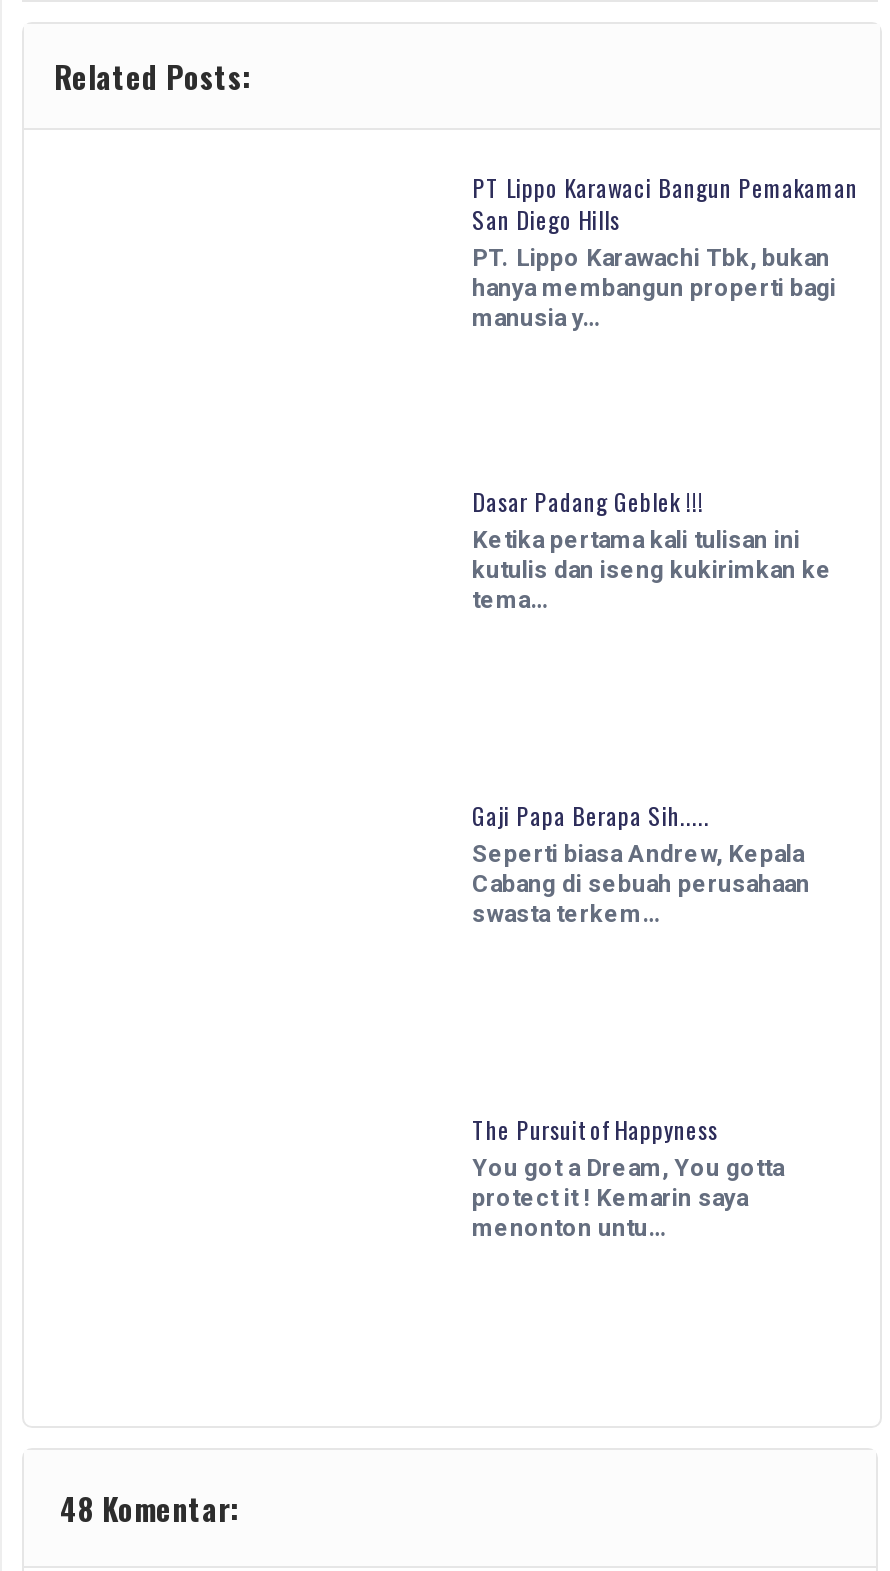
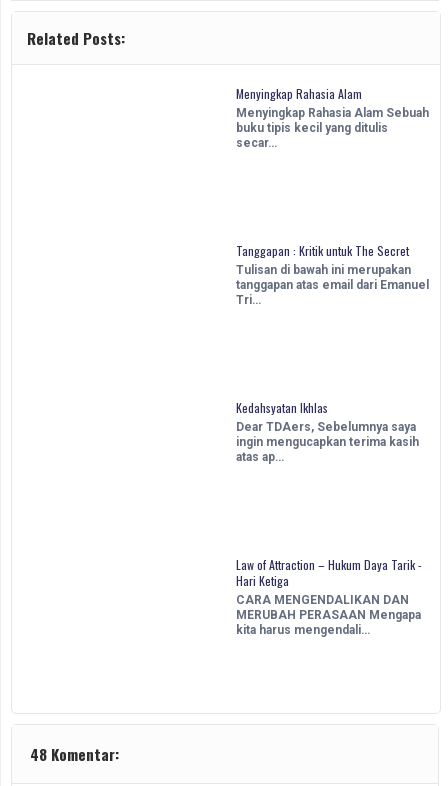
[472,169,858,331] PT Lippo Karawaci Bangun Pemakaman | San Diego Hills | PT. Lippo Karawachi Tbk, bukan | hanya membangun properti bagi | manusia y… -> [236,85,429,150] Menyingkap Rahasia Alam | Menyingkap Rahasia Alam Sebuah | buku tipis kecil yang ditulis | secar…
[472,483,832,613] Dasar Padang Geblek !!! | Ketika pertama kali tulisan ini | kutulis dan iseng kukirimkan ke | tema… -> [236,242,429,307] Tanggapan : Kritik untuk The Secret | Tulisan di bawah ini merupakan | tanggapan atas email dari Emanuel | Tri…
[472,797,810,927] Gaji Papa Berapa Sih..... | Seperti biasa Andrew, Kepala | Cabang di sebuah perusahaan | swasta terkem… -> [236,399,419,464] Kedahsyatan Ikhlas | Dear TDAers, Sebelumnya saya | ingin mengucapkan terima kasih | atas ap…
[472,1111,784,1241] The Pursuit of Happyness | You got a Dream, You gotta | protect it ! Kemarin saya | menonton untu… -> [236,556,422,637] Law of Attraction – Hukum Daya Tarik - | Hari Ketiga | CARA MENGENDALIKAN DAN | MERUBAH PERASAAN Mengapa | kita harus mengendali…

